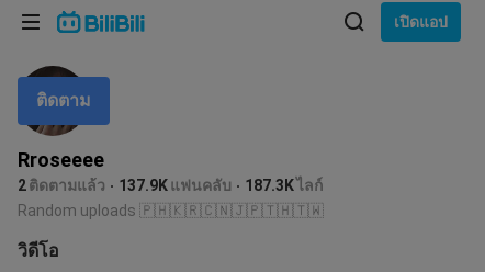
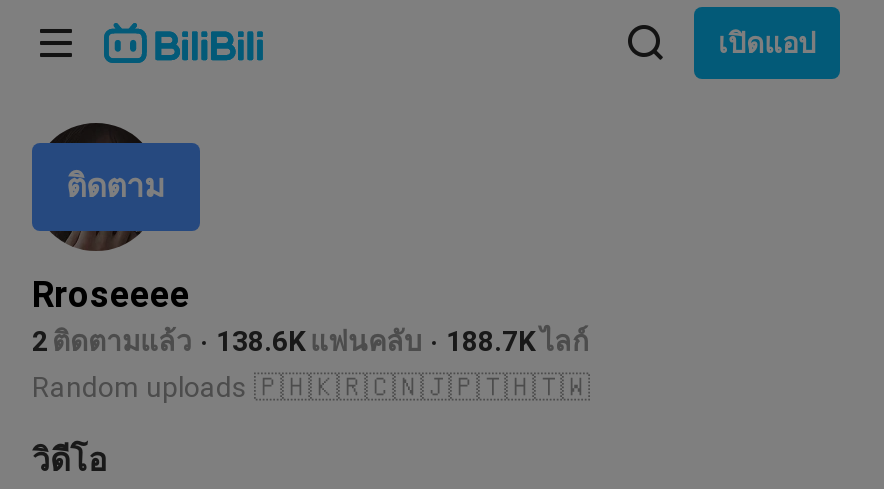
[119,177,232,194] 137.9K แฟนคลับ -> [216,325,422,357] 138.6K แฟนคลับ
[245,177,323,194] 187.3K ไลก์ -> [446,325,588,357] 188.7K ไลก์

